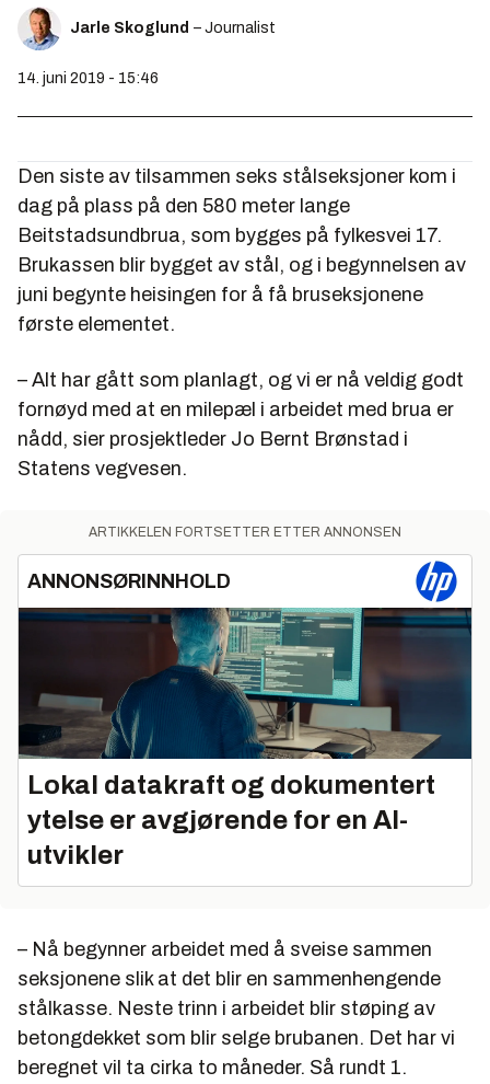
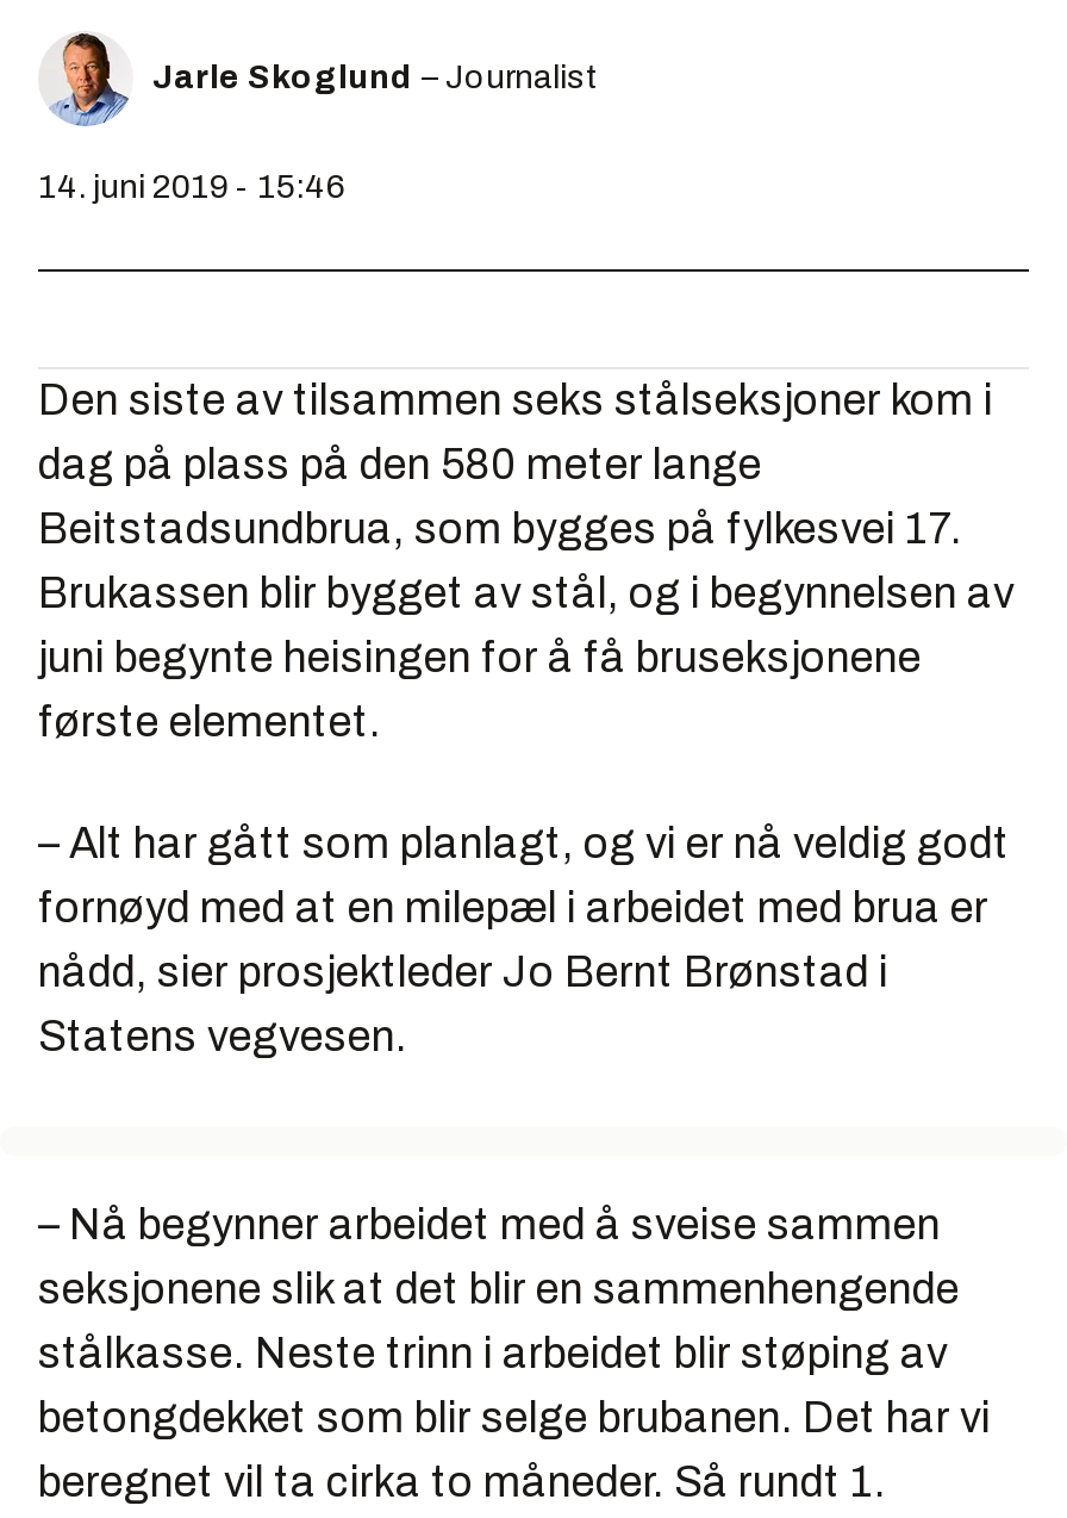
[17,525,472,760] [image] | ARTIKKELEN FORTSETTER ETTER ANNONSEN | ANNONSØRINNHOLD -> none
[27,771,435,869] Lokal datakraft og dokumentert | ytelse er avgjørende for en AI- | utvikler -> none

